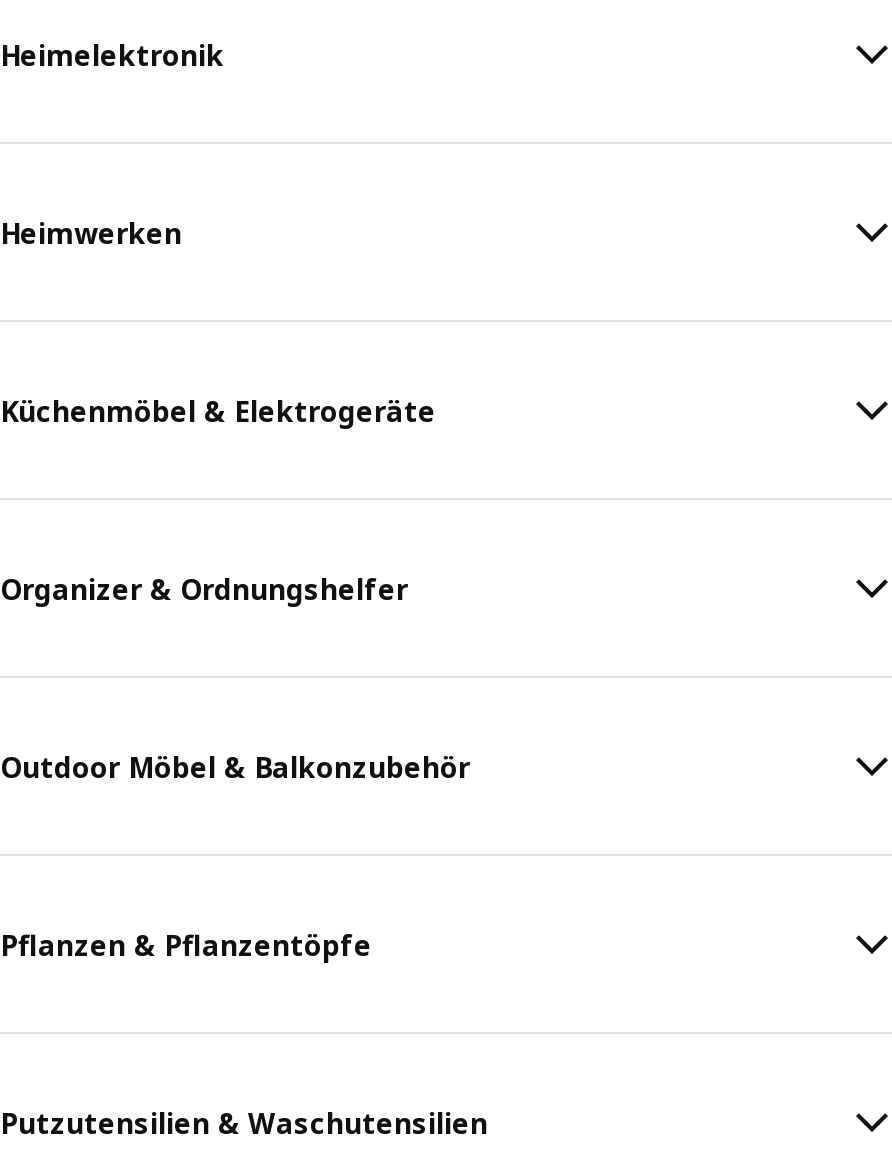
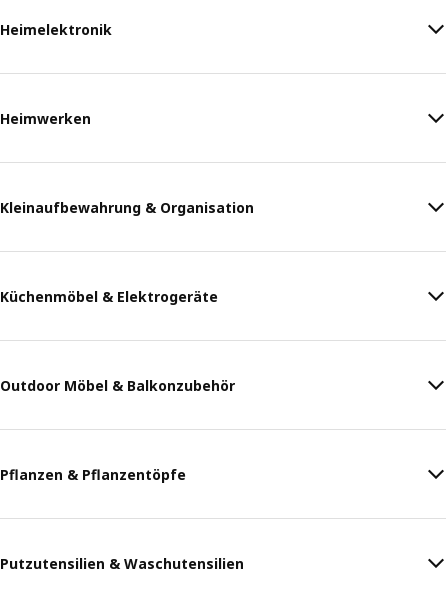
none -> [0,197,254,216] Kleinaufbewahrung & Organisation
moved [0,391,436,429] -> [0,286,218,305]: Küchenmöbel & Elektrogeräte
[0,569,408,607] Organizer & Ordnungshelfer -> none

